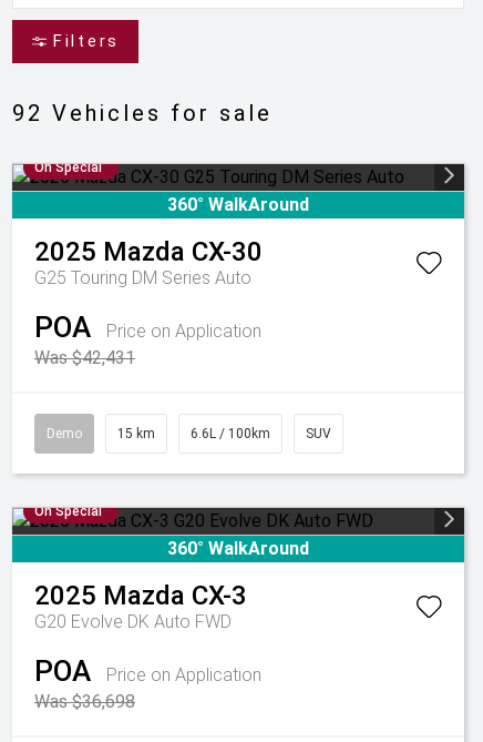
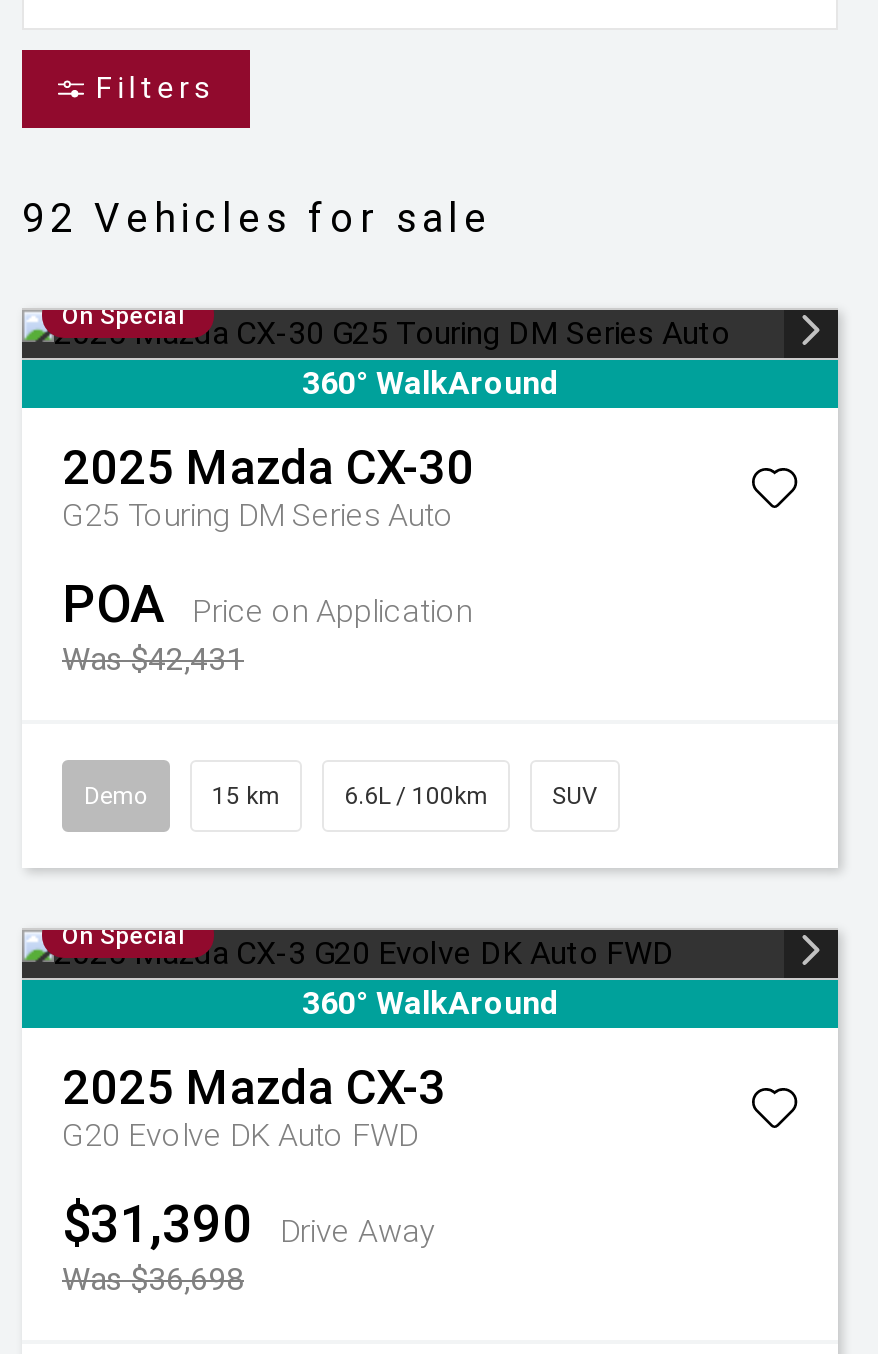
[34,654,261,688] POA | Price on Application -> [62,1194,436,1254] $31,390 | Drive Away

